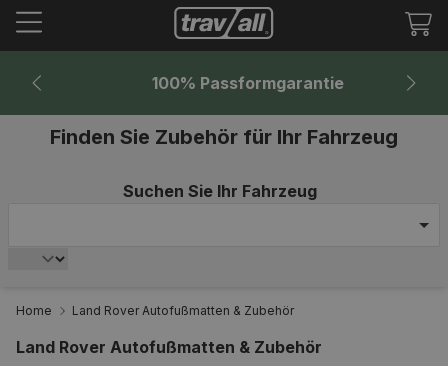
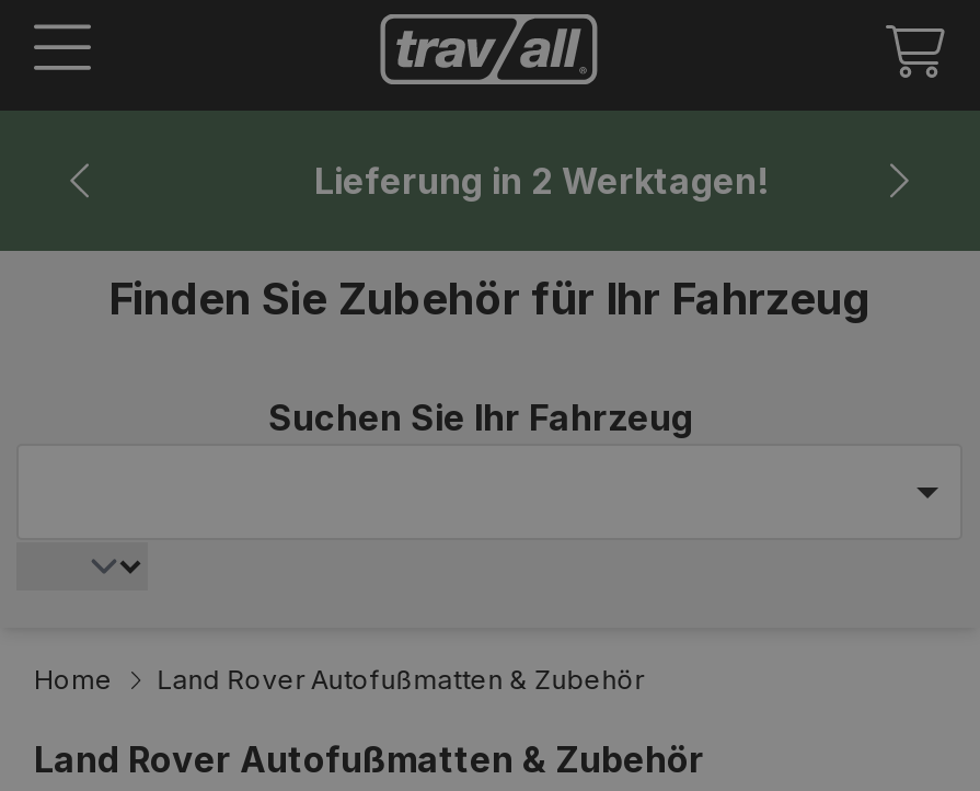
[152,73,344,93] 100% Passformgarantie -> [314,159,770,203] Lieferung in 2 Werktagen!

